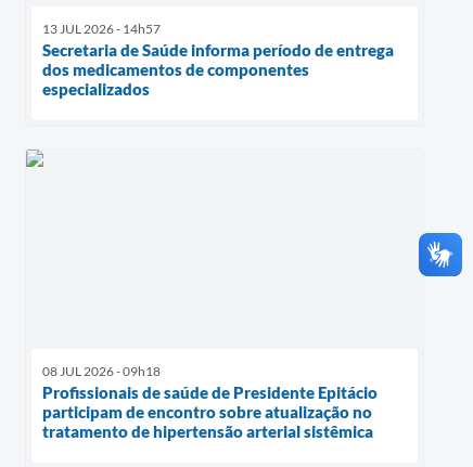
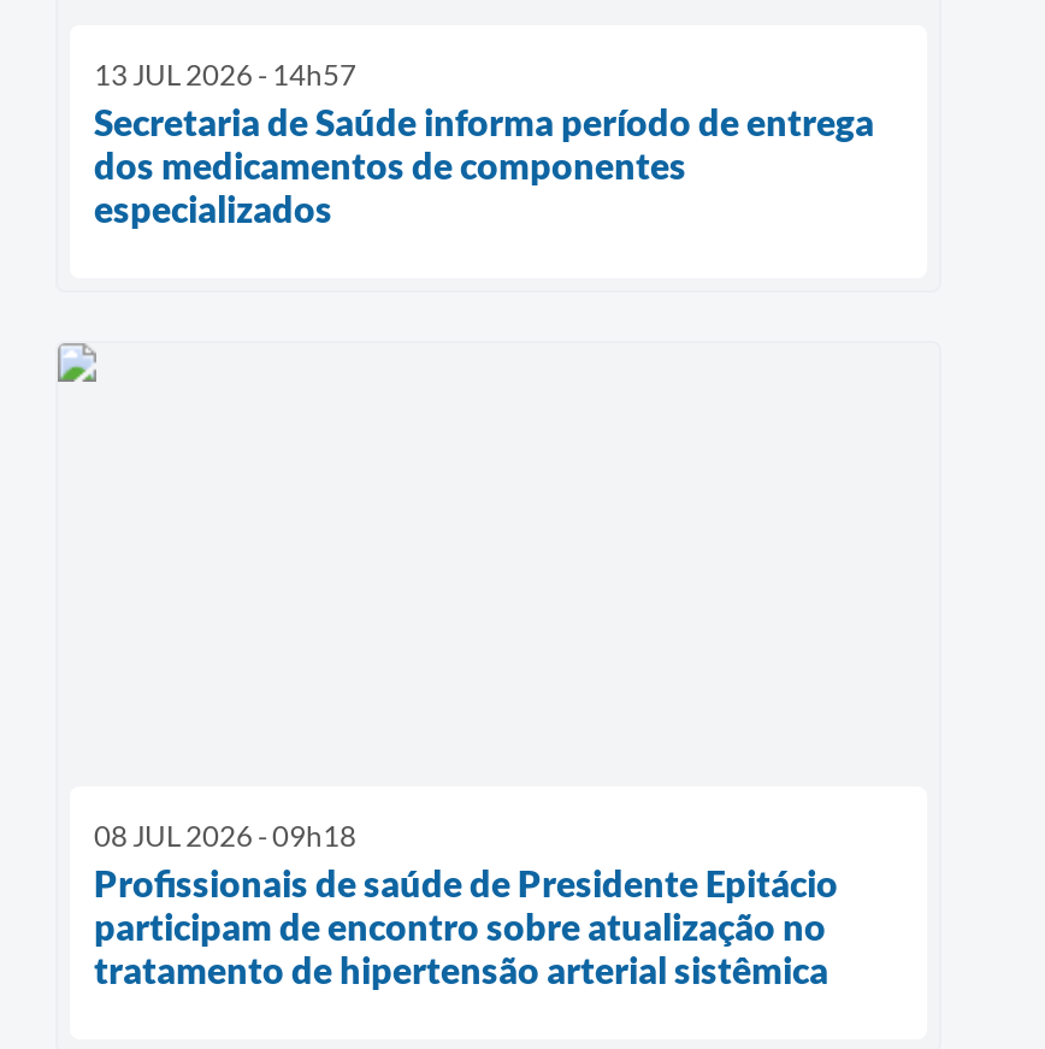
[418,232,463,277] [image] -> none

